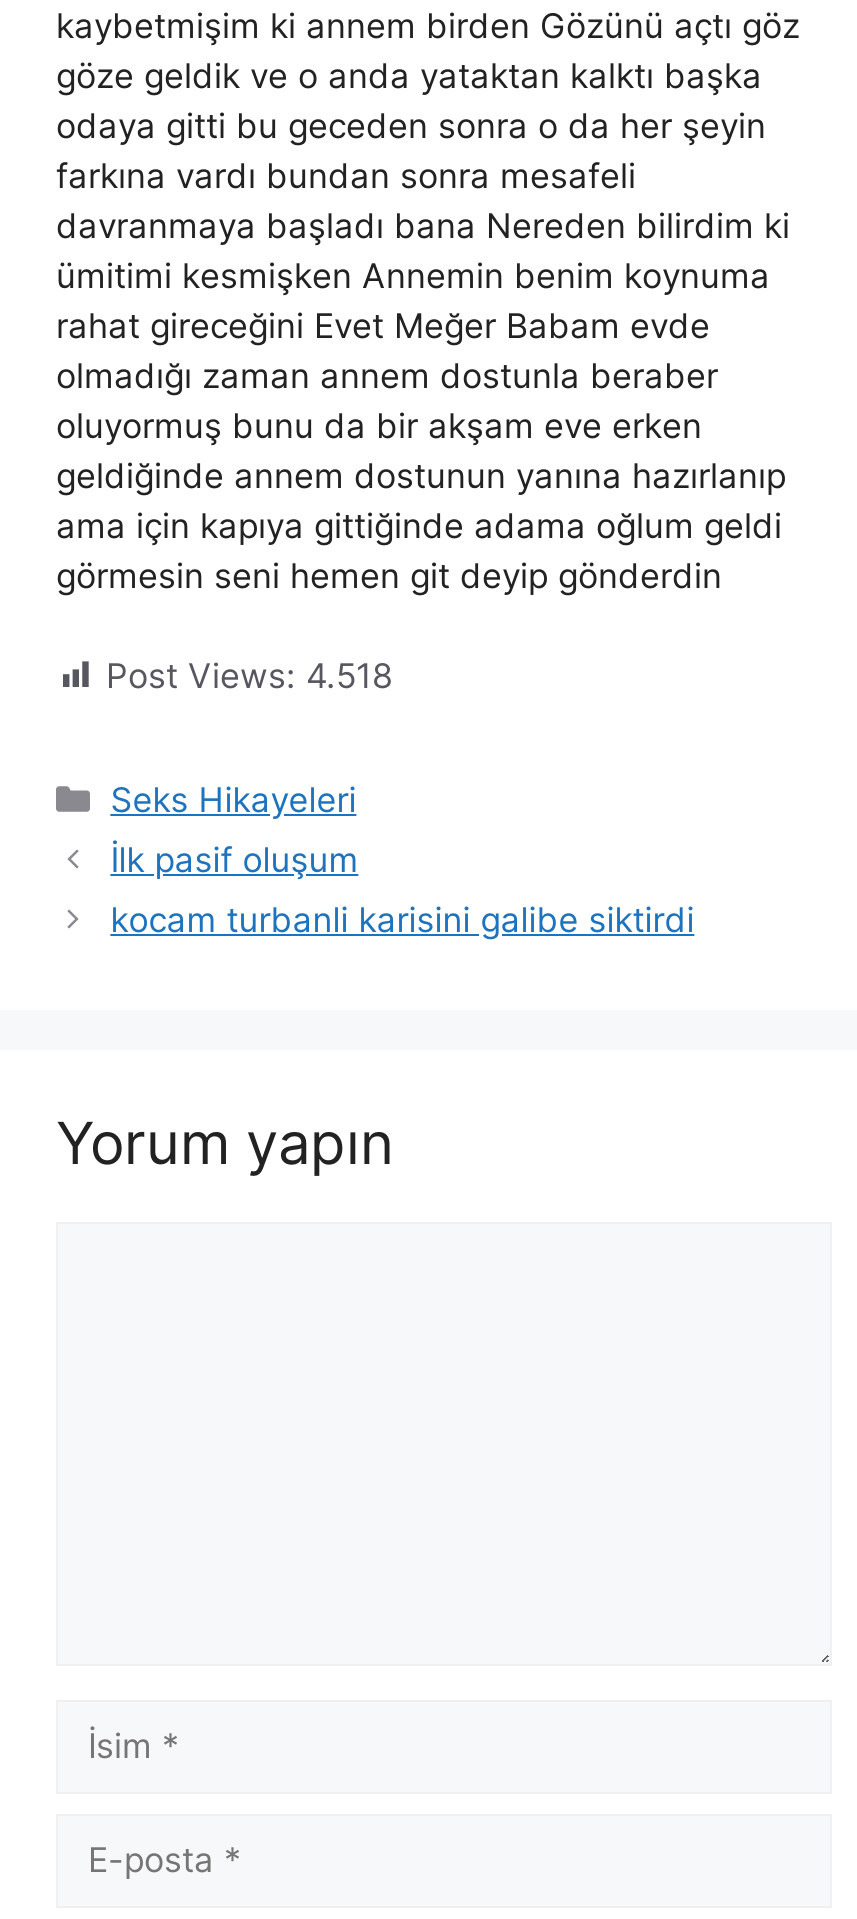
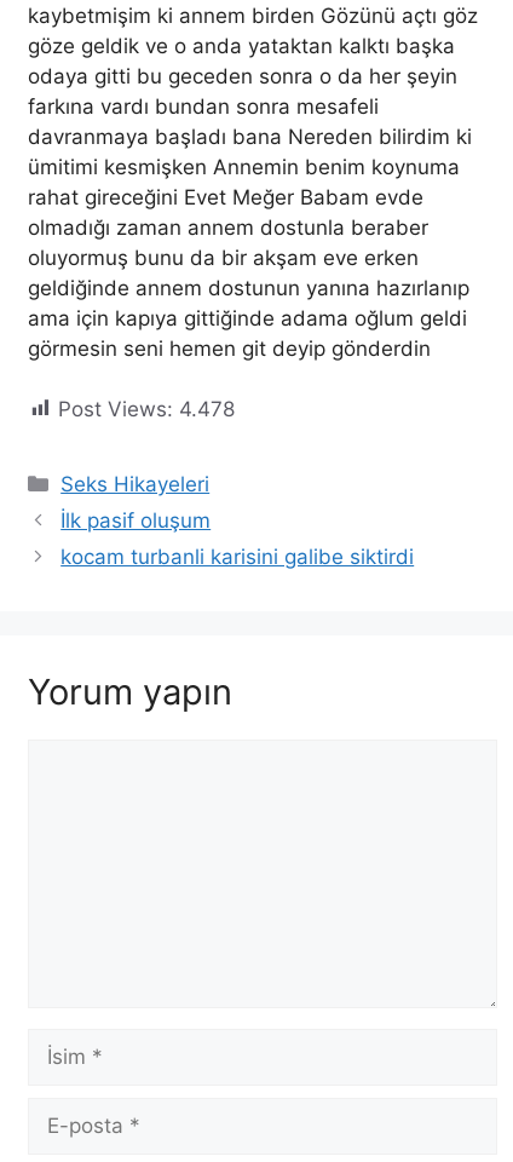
[106,656,392,696] Post Views: 4.518 -> [58,397,235,421] Post Views: 4.478

